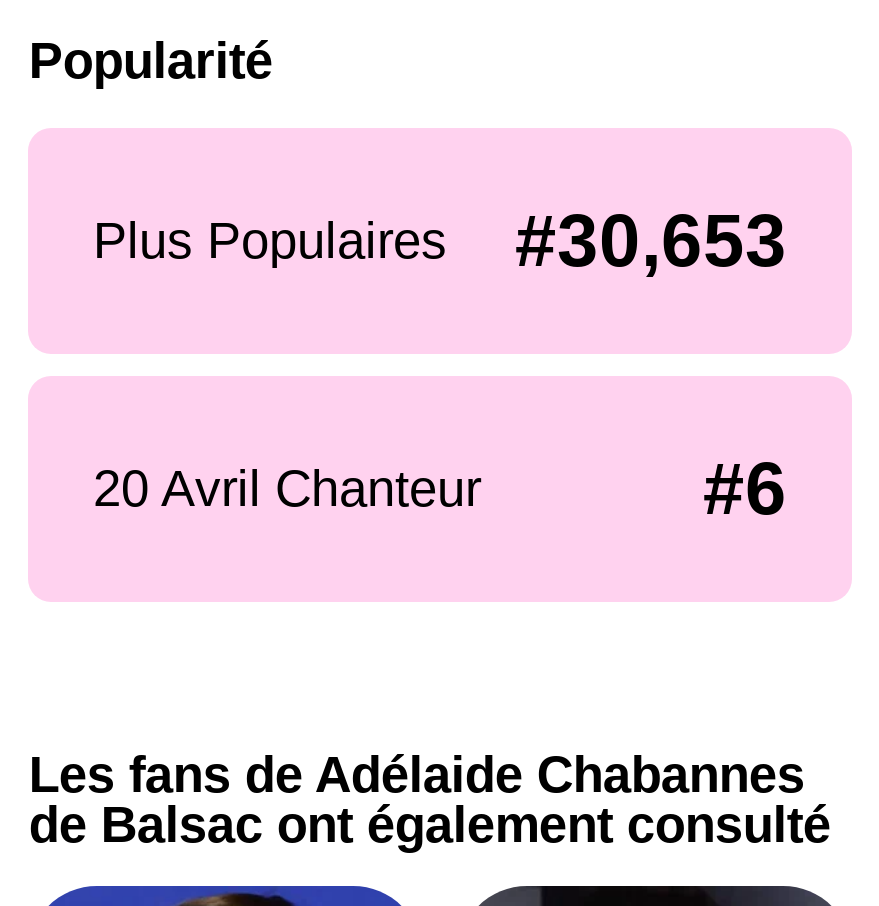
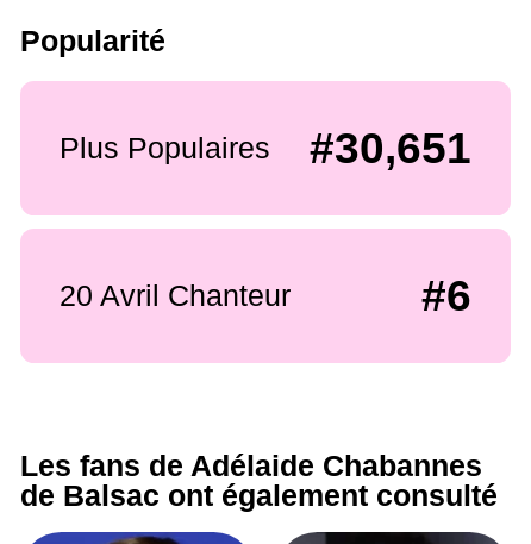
[93,200,787,282] Plus Populaires #30,653 -> [59,124,472,172] Plus Populaires #30,651

